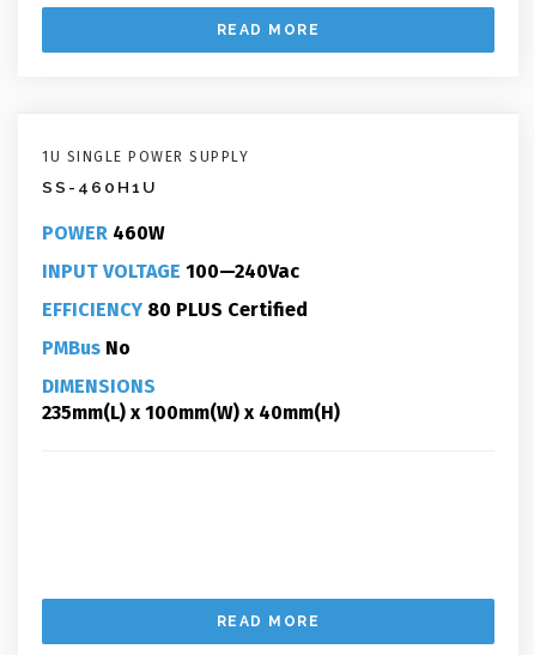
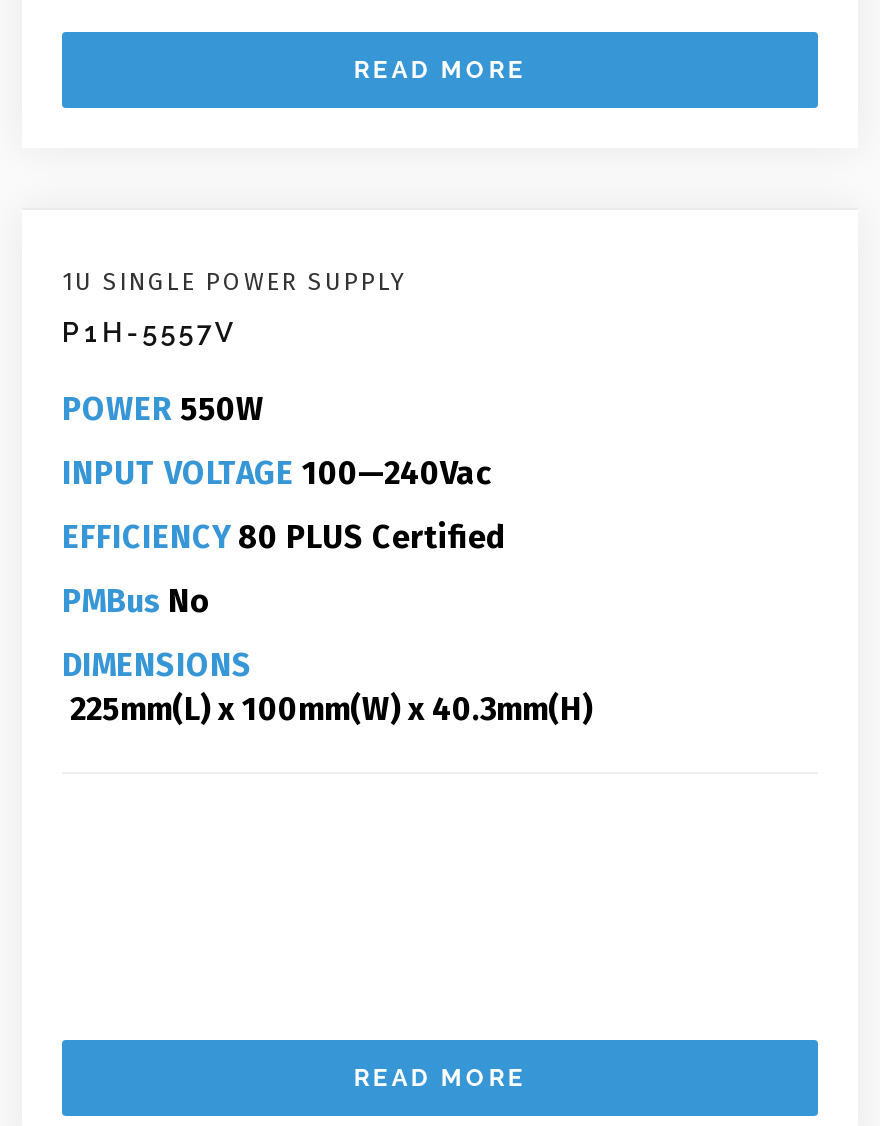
[42,177,157,196] SS-460H1U -> [62,316,237,348] P1H-5557V
[42,221,165,244] POWER 460W -> [62,390,264,428] POWER 550W
[42,401,340,424] 235mm(L) x 100mm(W) x 40mm(H) -> [62,690,592,728] 225mm(L) x 100mm(W) x 40.3mm(H)

